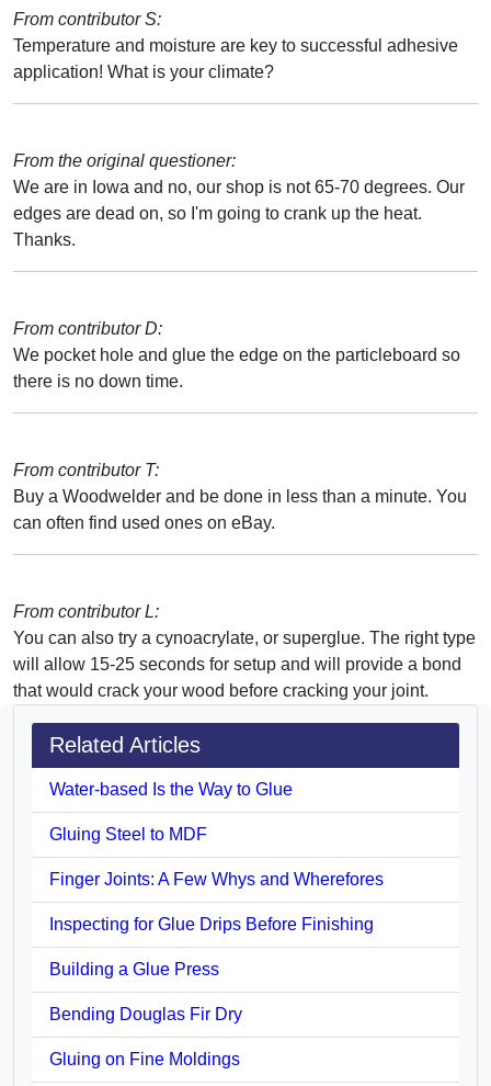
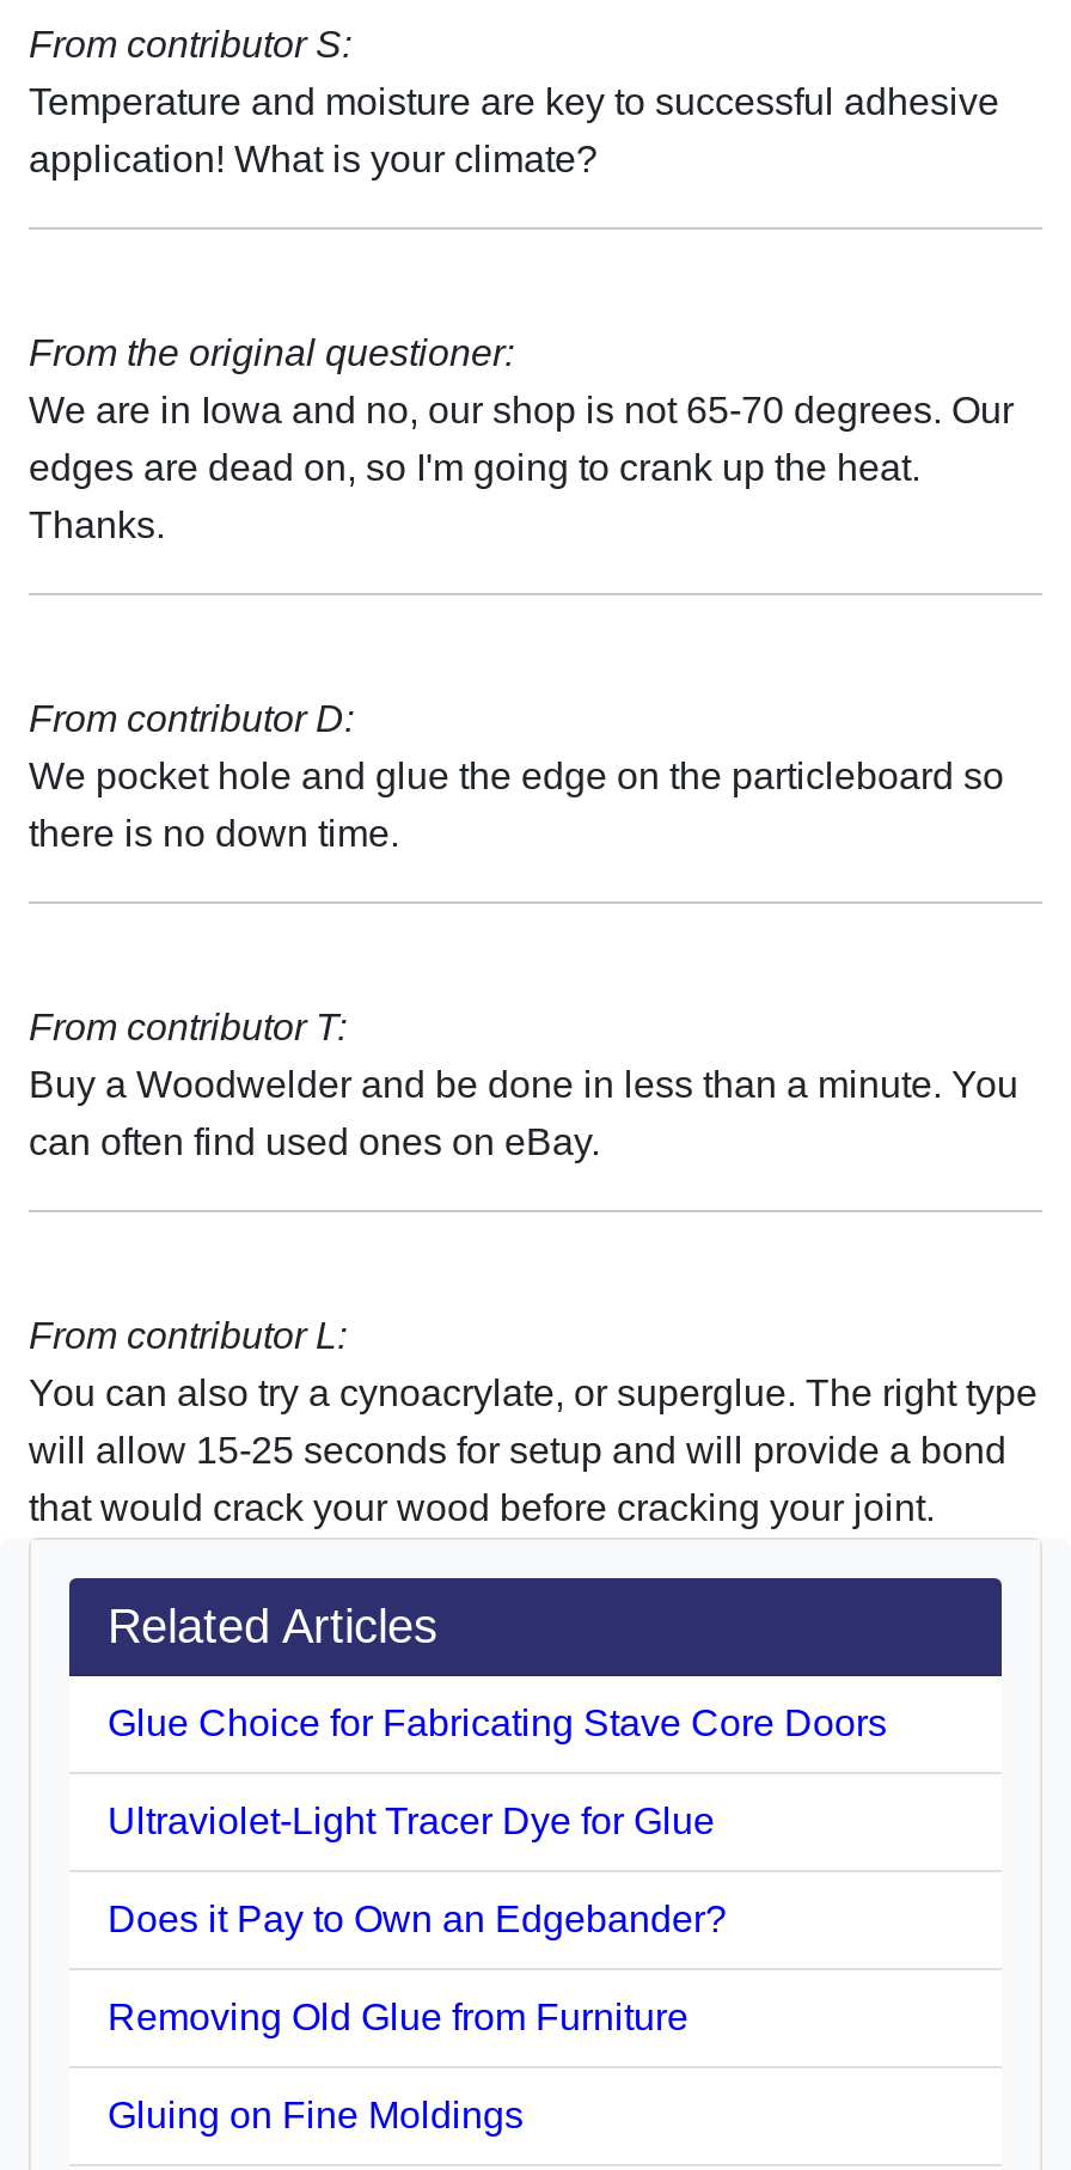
[49,780,384,1023] Water-based Is the Way to Glue | Gluing Steel to MDF | Finger Joints: A Few Whys and Wherefores | Inspecting for Glue Drips Before Finishing | Building a Glue Press | Bending Douglas Fir Dry -> [108,1702,887,2037] Glue Choice for Fabricating Stave Core Doors | Ultraviolet-Light Tracer Dye for Glue | Does it Pay to Own an Edgebander? | Removing Old Glue from Furniture

